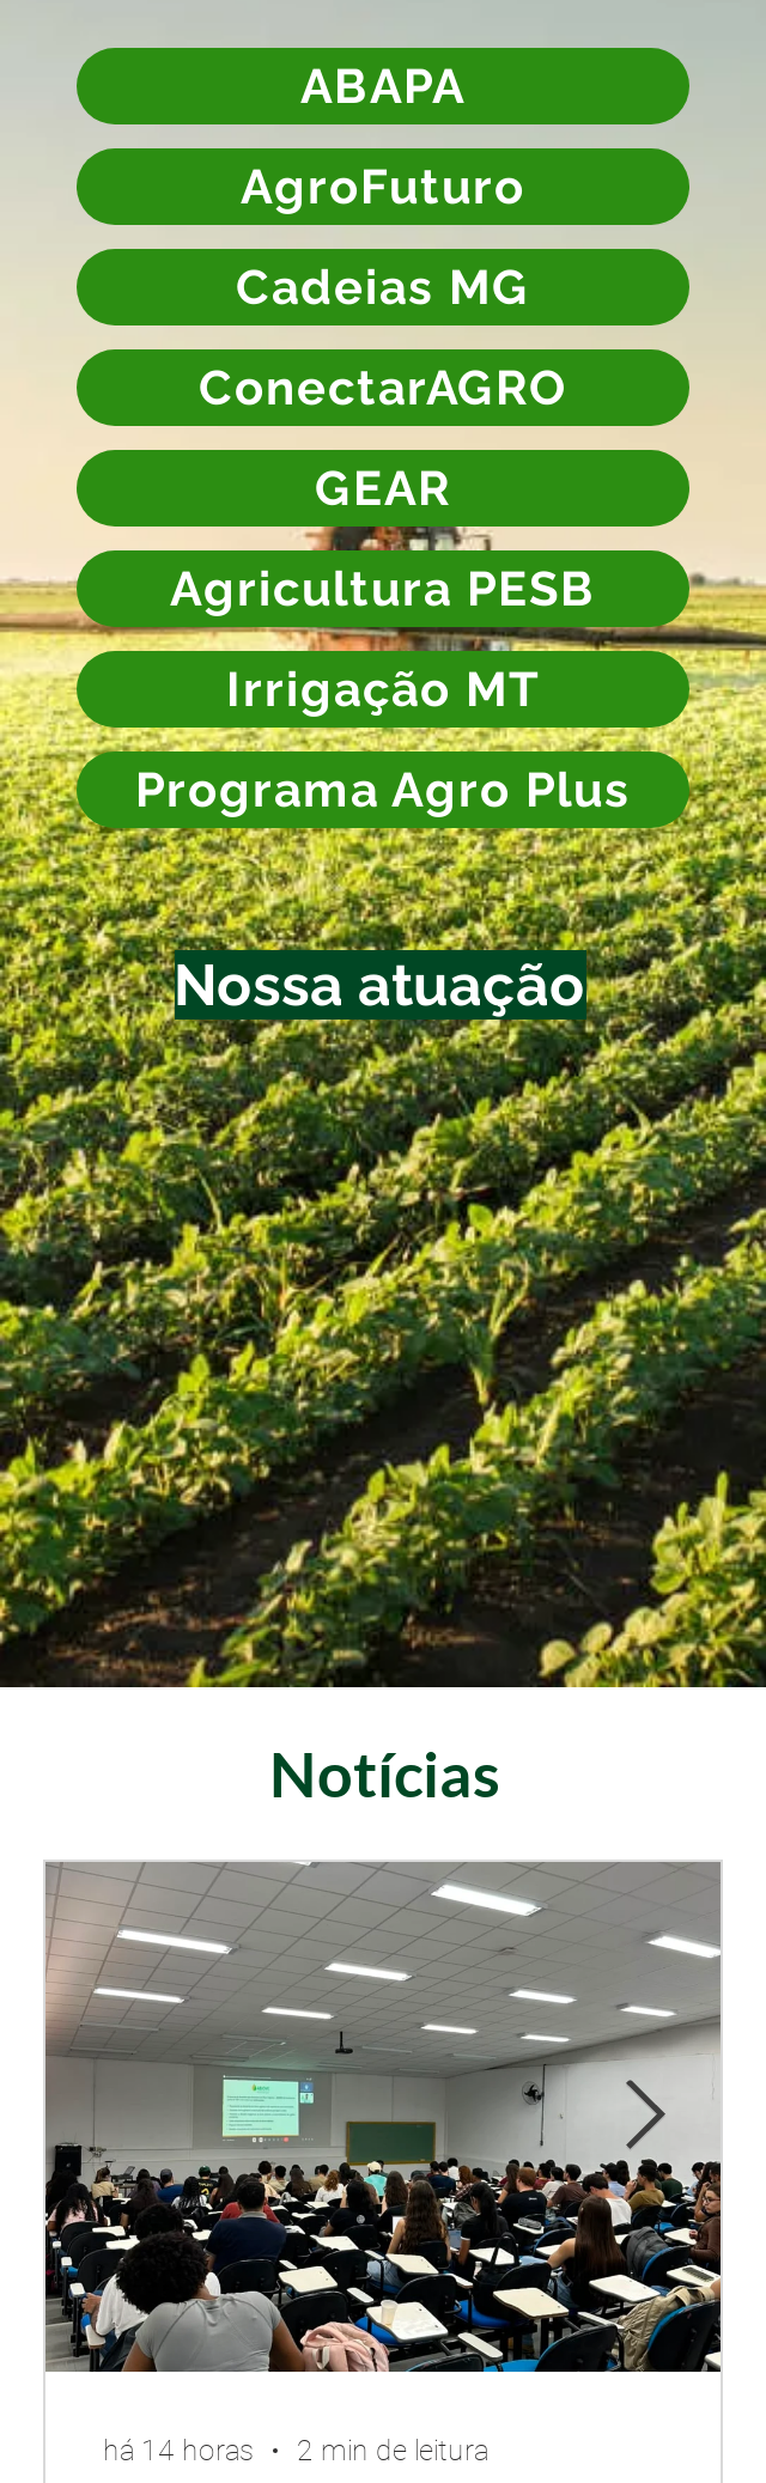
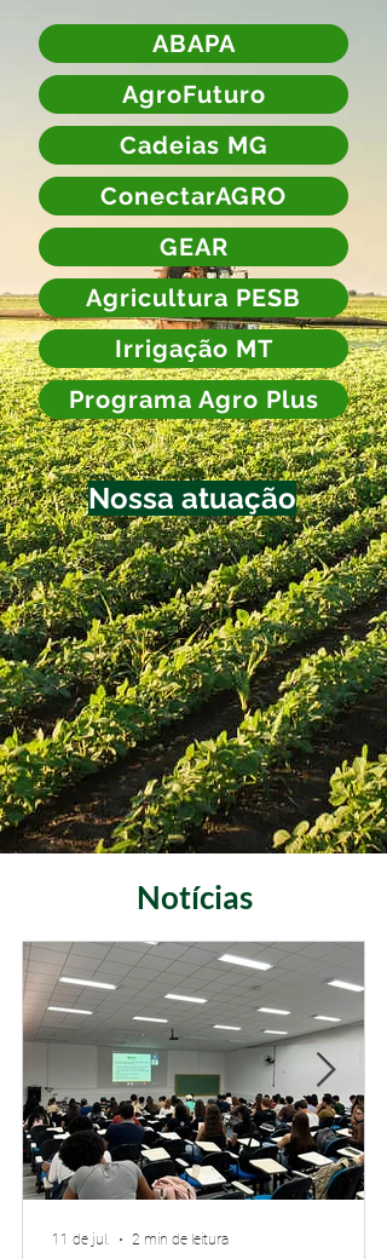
[103,2434,488,2467] há 14 horas 2 min de leitura -> [52,1231,229,1248] 11 de jul. 2 min de leitura

